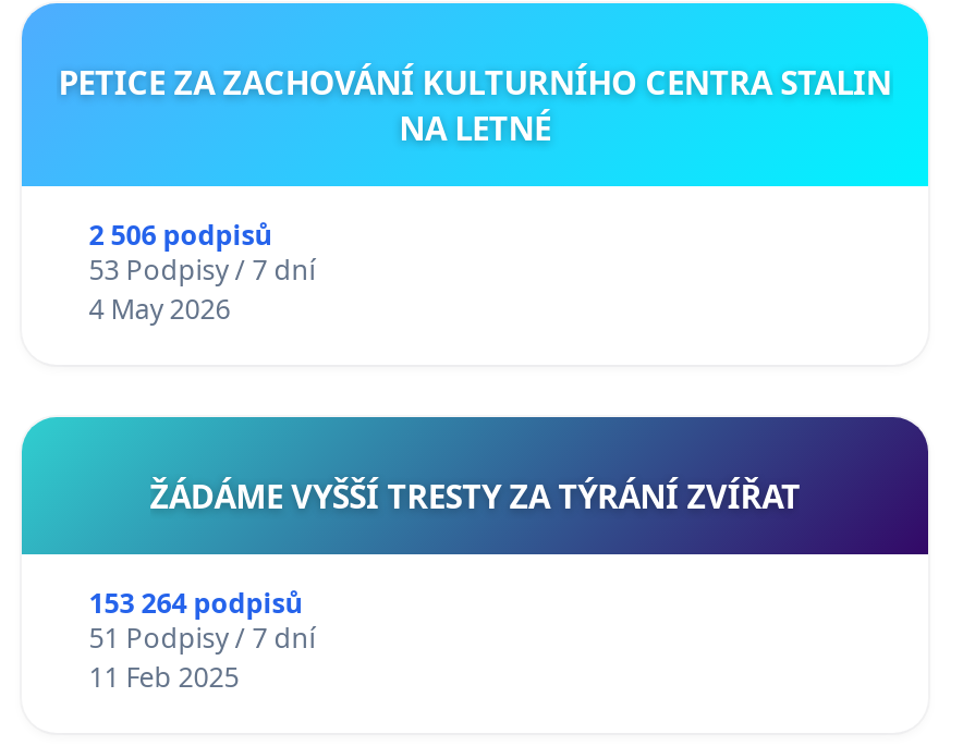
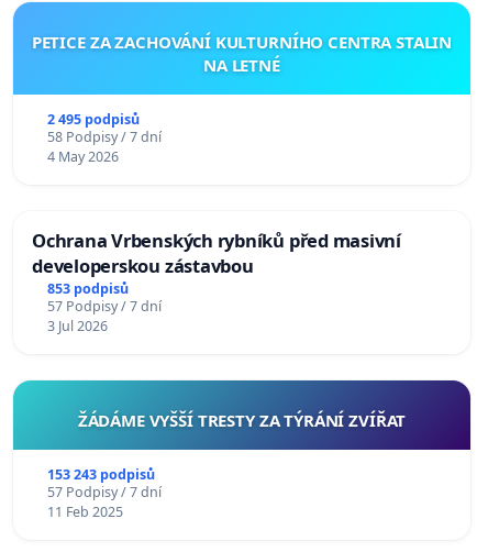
[89,217,272,254] 2 506 podpisů -> [47,110,139,128] 2 495 podpisů
[89,252,315,289] 53 Podpisy / 7 dní -> [47,127,161,146] 58 Podpisy / 7 dní
none -> [32,227,401,335] Ochrana Vrbenských rybníků před masivní | developerskou zástavbou | 853 podpisů | 57 Podpisy / 7 dní | 3 Jul 2026
[89,585,302,623] 153 264 podpisů -> [47,465,155,483] 153 243 podpisů
[89,620,315,657] 51 Podpisy / 7 dní -> [47,482,161,501] 57 Podpisy / 7 dní

